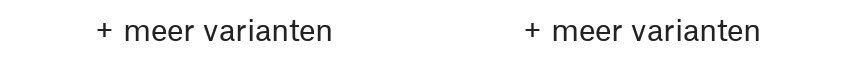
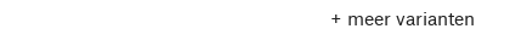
[95,9,333,47] + meer varianten -> none

